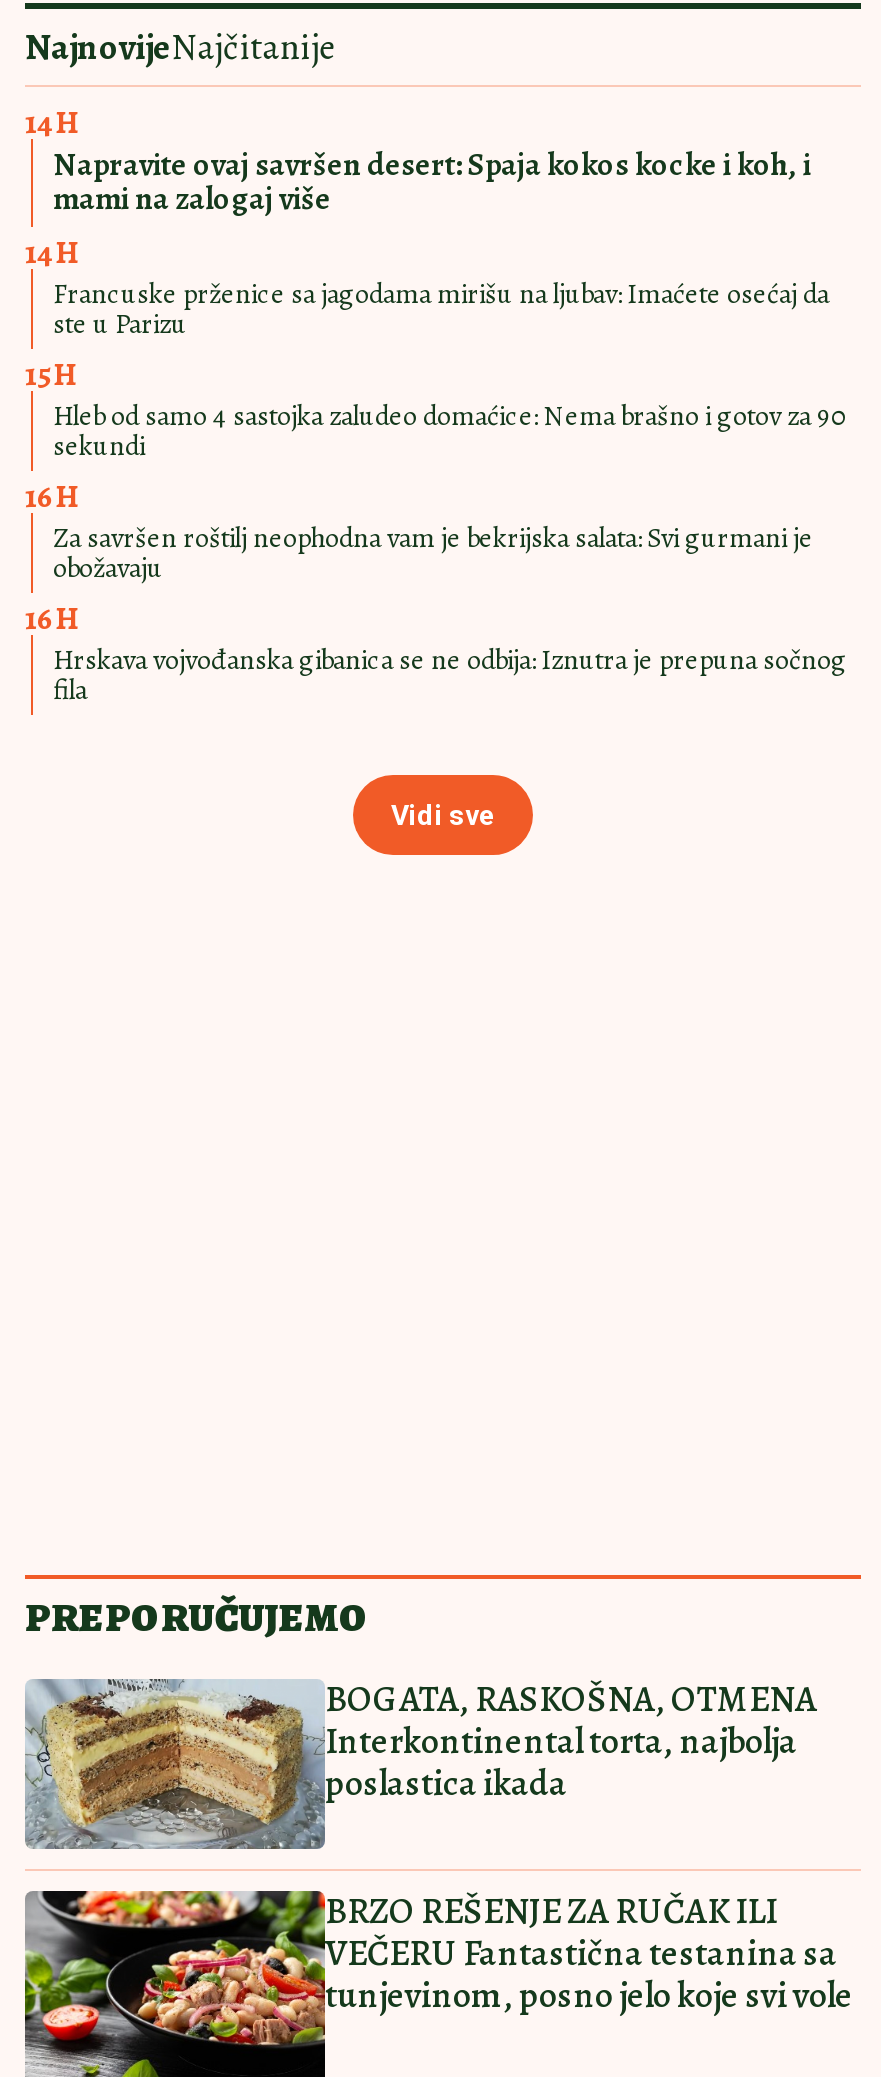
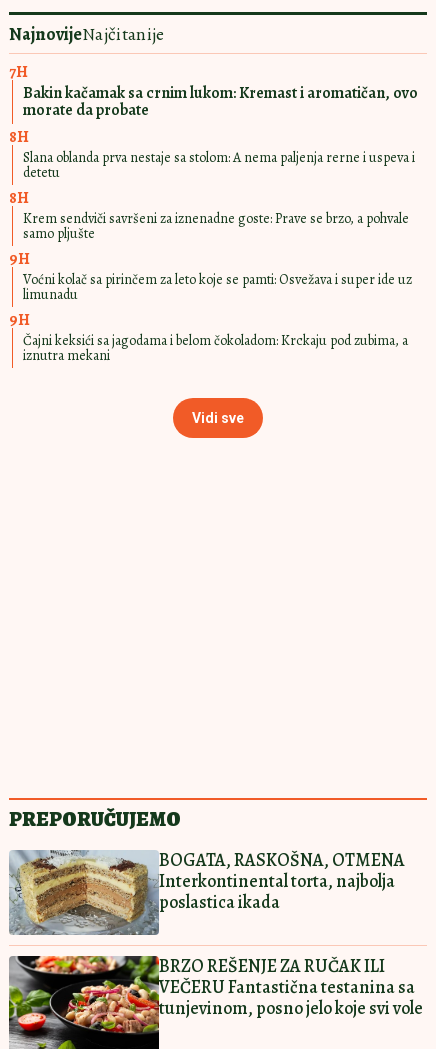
[25,101,847,709] 14H | Napravite ovaj savršen desert: Spaja kokos kocke i koh, i | mami na zalogaj više | 14H | Francuske prženice sa jagodama mirišu na ljubav: Imaćete osećaj da | ste u Parizu | 15H | Hleb od samo 4 sastojka zaludeo domaćice: Nema brašno i gotov za 90 | sekundi | 16H | Za savršen roštilj neophodna vam je bekrijska salata: Svi gurmani je | obožavaju | 16H | Hrskava vojvođanska gibanica se ne odbija: Iznutra je prepuna sočnog | fila -> [9,61,418,365] 7H | Bakin kačamak sa crnim lukom: Kremast i aromatičan, ovo | morate da probate | 8H | Slana oblanda prva nestaje sa stolom: A nema paljenja rerne i uspeva i | detetu | 8H | Krem sendviči savršeni za iznenadne goste: Prave se brzo, a pohvale | samo pljušte | 9H | Voćni kolač sa pirinčem za leto koje se pamti: Osvežava i super ide uz | limunadu | 9H | Čajni keksići sa jagodama i belom čokoladom: Krckaju pod zubima, a | iznutra mekani

